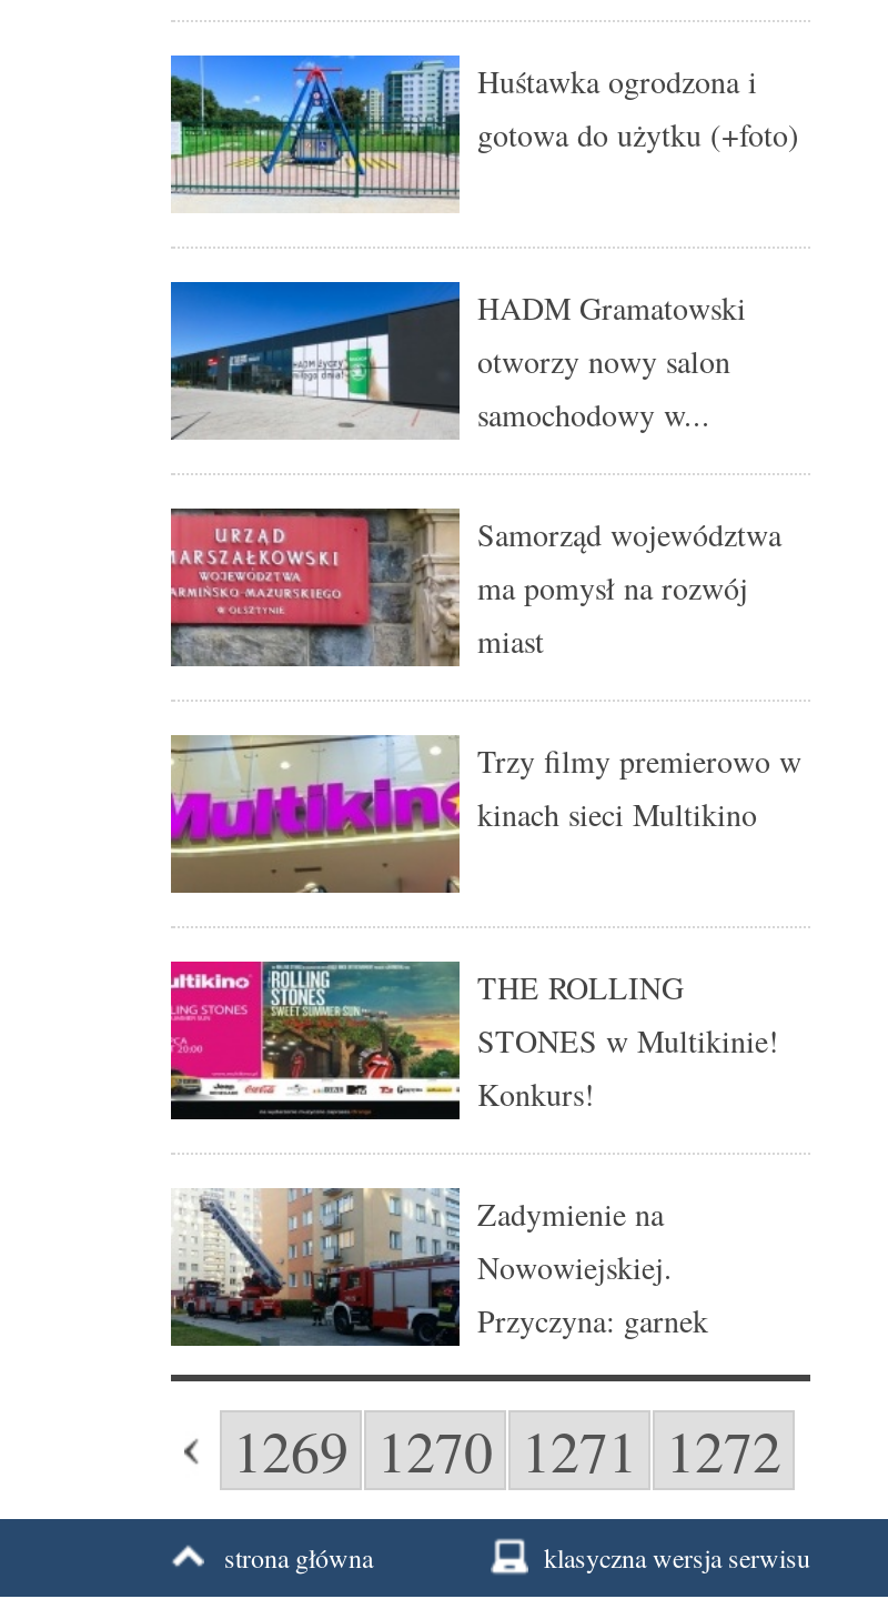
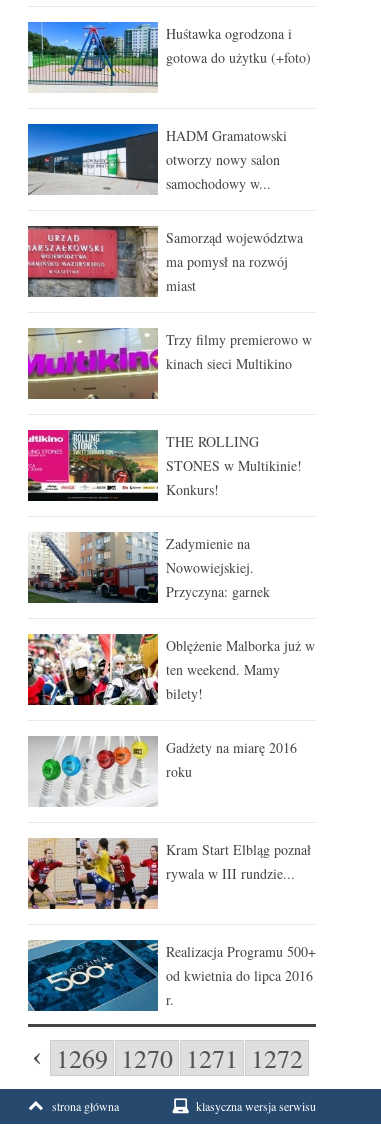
none -> [27,633,315,781] [image] | Oblężenie Malborka już w | ten weekend. Mamy | bilety! | Gadżety na miarę 2016 | roku
none -> [27,838,311,910] [image] | Kram Start Elbląg poznał | rywala w III rundzie...
none -> [27,939,316,1012] [image] | Realizacja Programu 500+ | od kwietnia do lipca 2016 | r.
none -> [30,736,156,806] [image]

